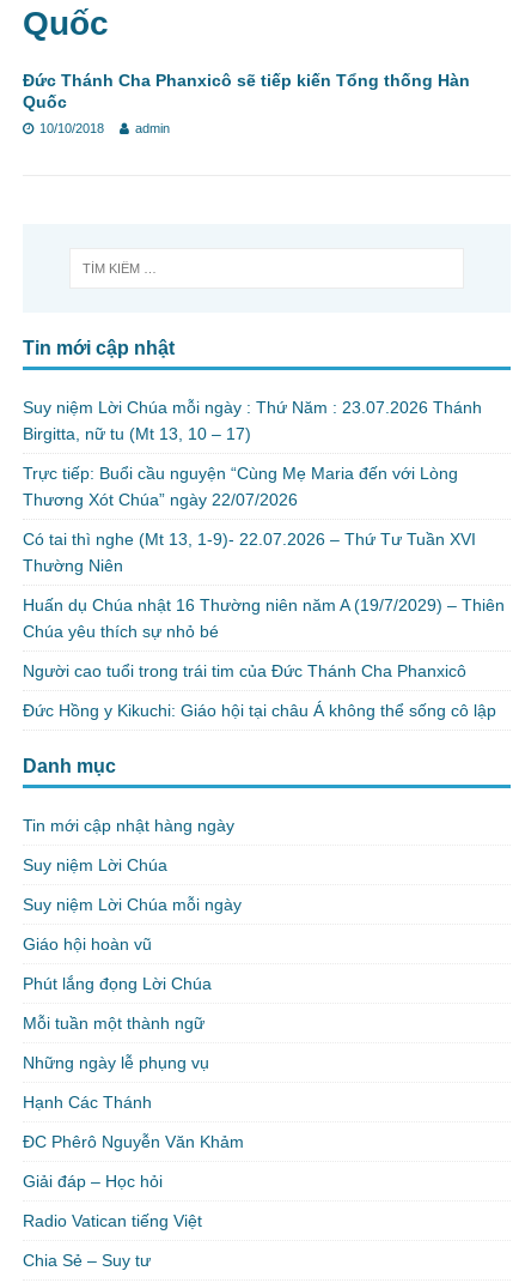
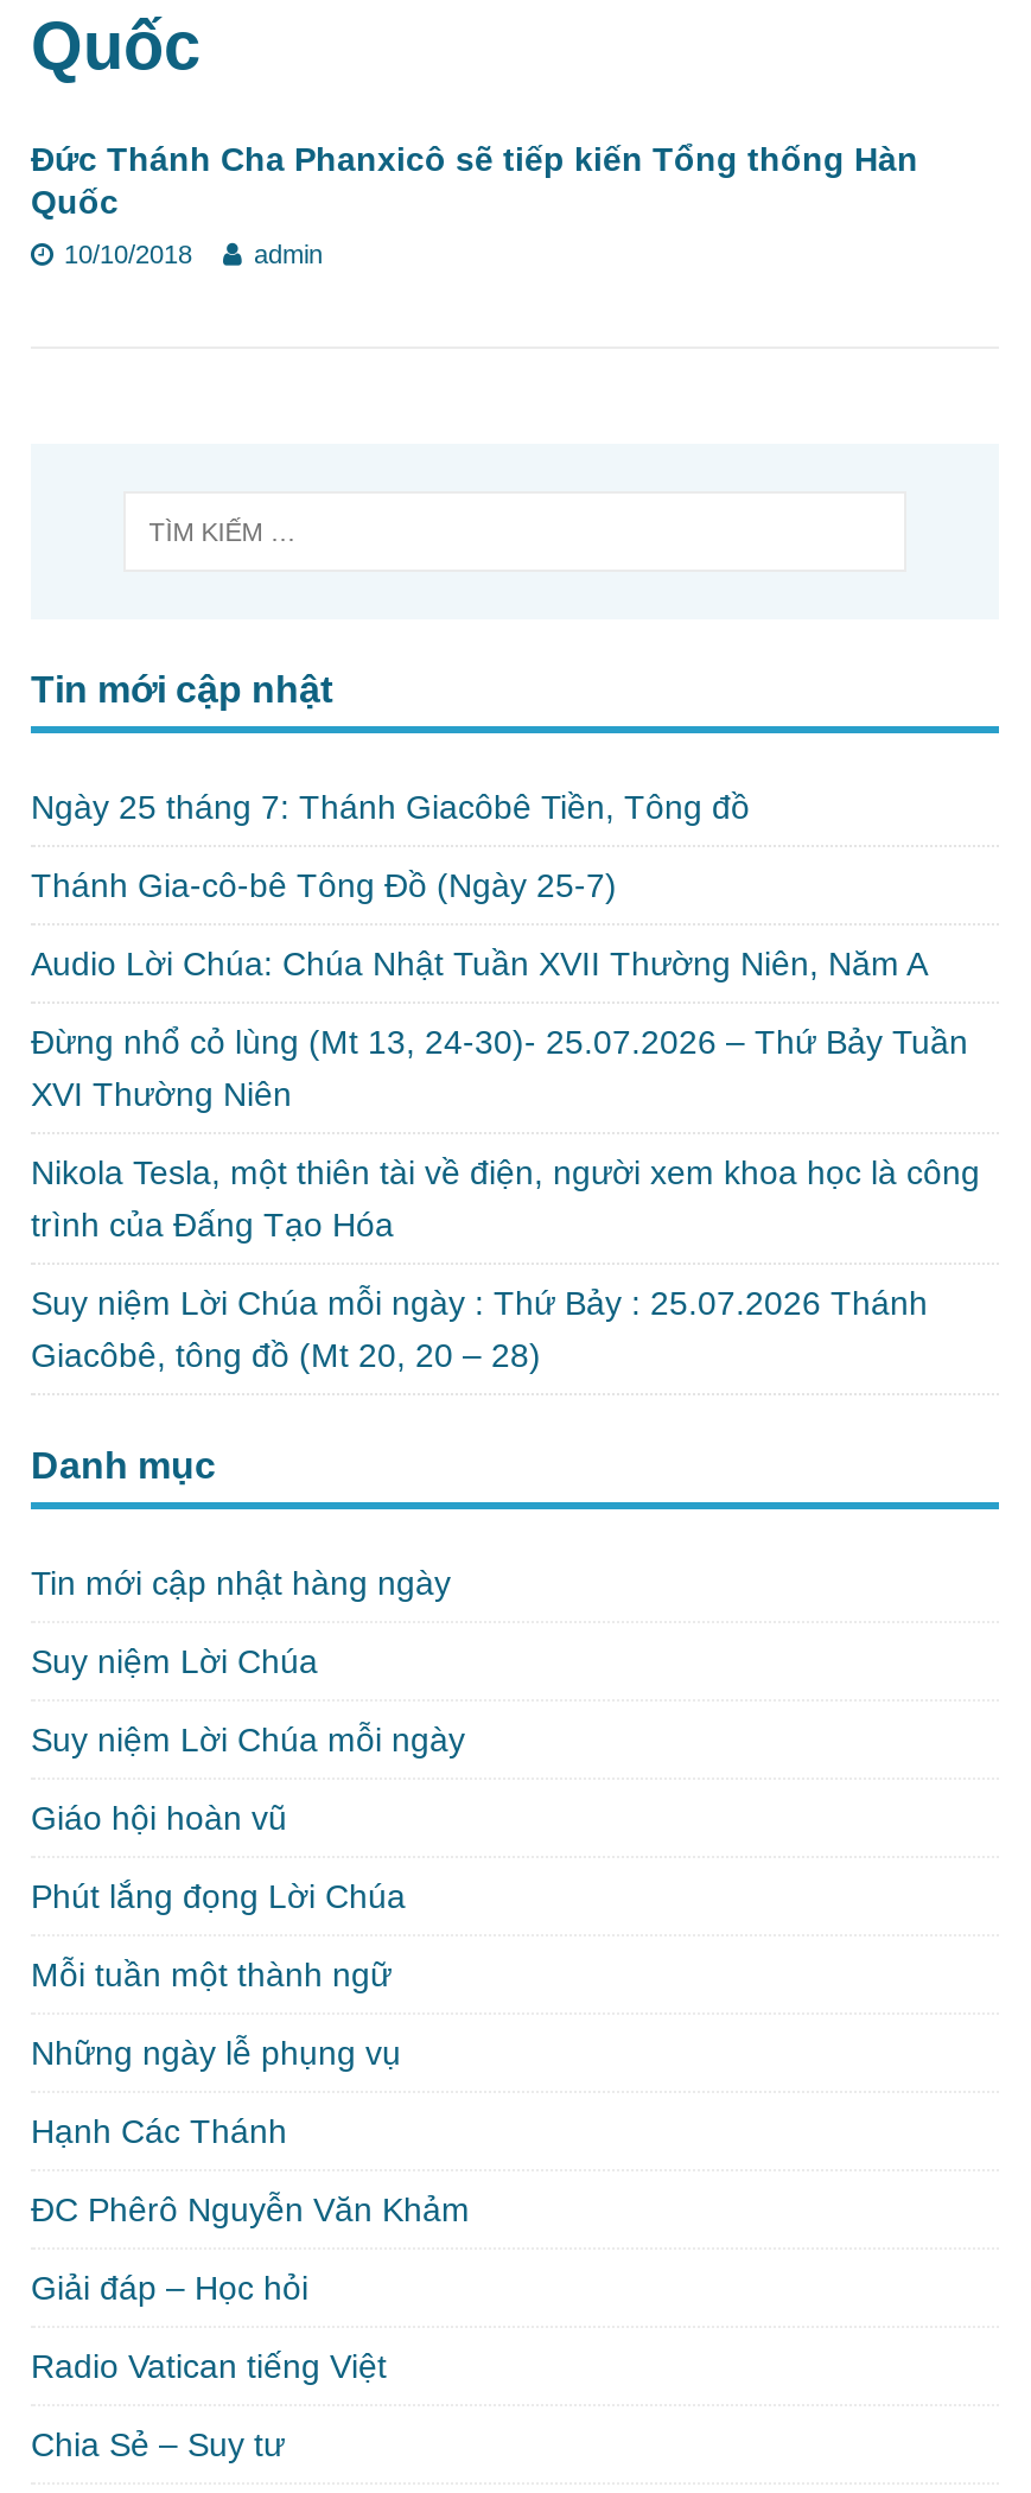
[23,398,482,444] Suy niệm Lời Chúa mỗi ngày : Thứ Năm : 23.07.2026 Thánh | Birgitta, nữ tu (Mt 13, 10 – 17) -> [31,789,750,827] Ngày 25 tháng 7: Thánh Giacôbê Tiền, Tông đồ
[23,464,458,510] Trực tiếp: Buổi cầu nguyện “Cùng Mẹ Maria đến với Lòng | Thương Xót Chúa” ngày 22/07/2026 -> [31,867,617,905] Thánh Gia-cô-bê Tông Đồ (Ngày 25-7)
[23,530,476,575] Có tai thì nghe (Mt 13, 1-9)- 22.07.2026 – Thứ Tư Tuần XVI | Thường Niên -> [31,945,928,983] Audio Lời Chúa: Chúa Nhật Tuần XVII Thường Niên, Năm A
[23,596,505,641] Huấn dụ Chúa nhật 16 Thường niên năm A (19/7/2029) – Thiên | Chúa yêu thích sự nhỏ bé -> [31,1024,968,1114] Đừng nhổ cỏ lùng (Mt 13, 24-30)- 25.07.2026 – Thứ Bảy Tuần | XVI Thường Niên
[23,662,466,681] Người cao tuổi trong trái tim của Đức Thánh Cha Phanxicô -> [31,1154,980,1244] Nikola Tesla, một thiên tài về điện, người xem khoa học là công | trình của Đấng Tạo Hóa
[23,701,496,720] Đức Hồng y Kikuchi: Giáo hội tại châu Á không thể sống cô lập -> [31,1285,928,1375] Suy niệm Lời Chúa mỗi ngày : Thứ Bảy : 25.07.2026 Thánh | Giacôbê, tông đồ (Mt 20, 20 – 28)

